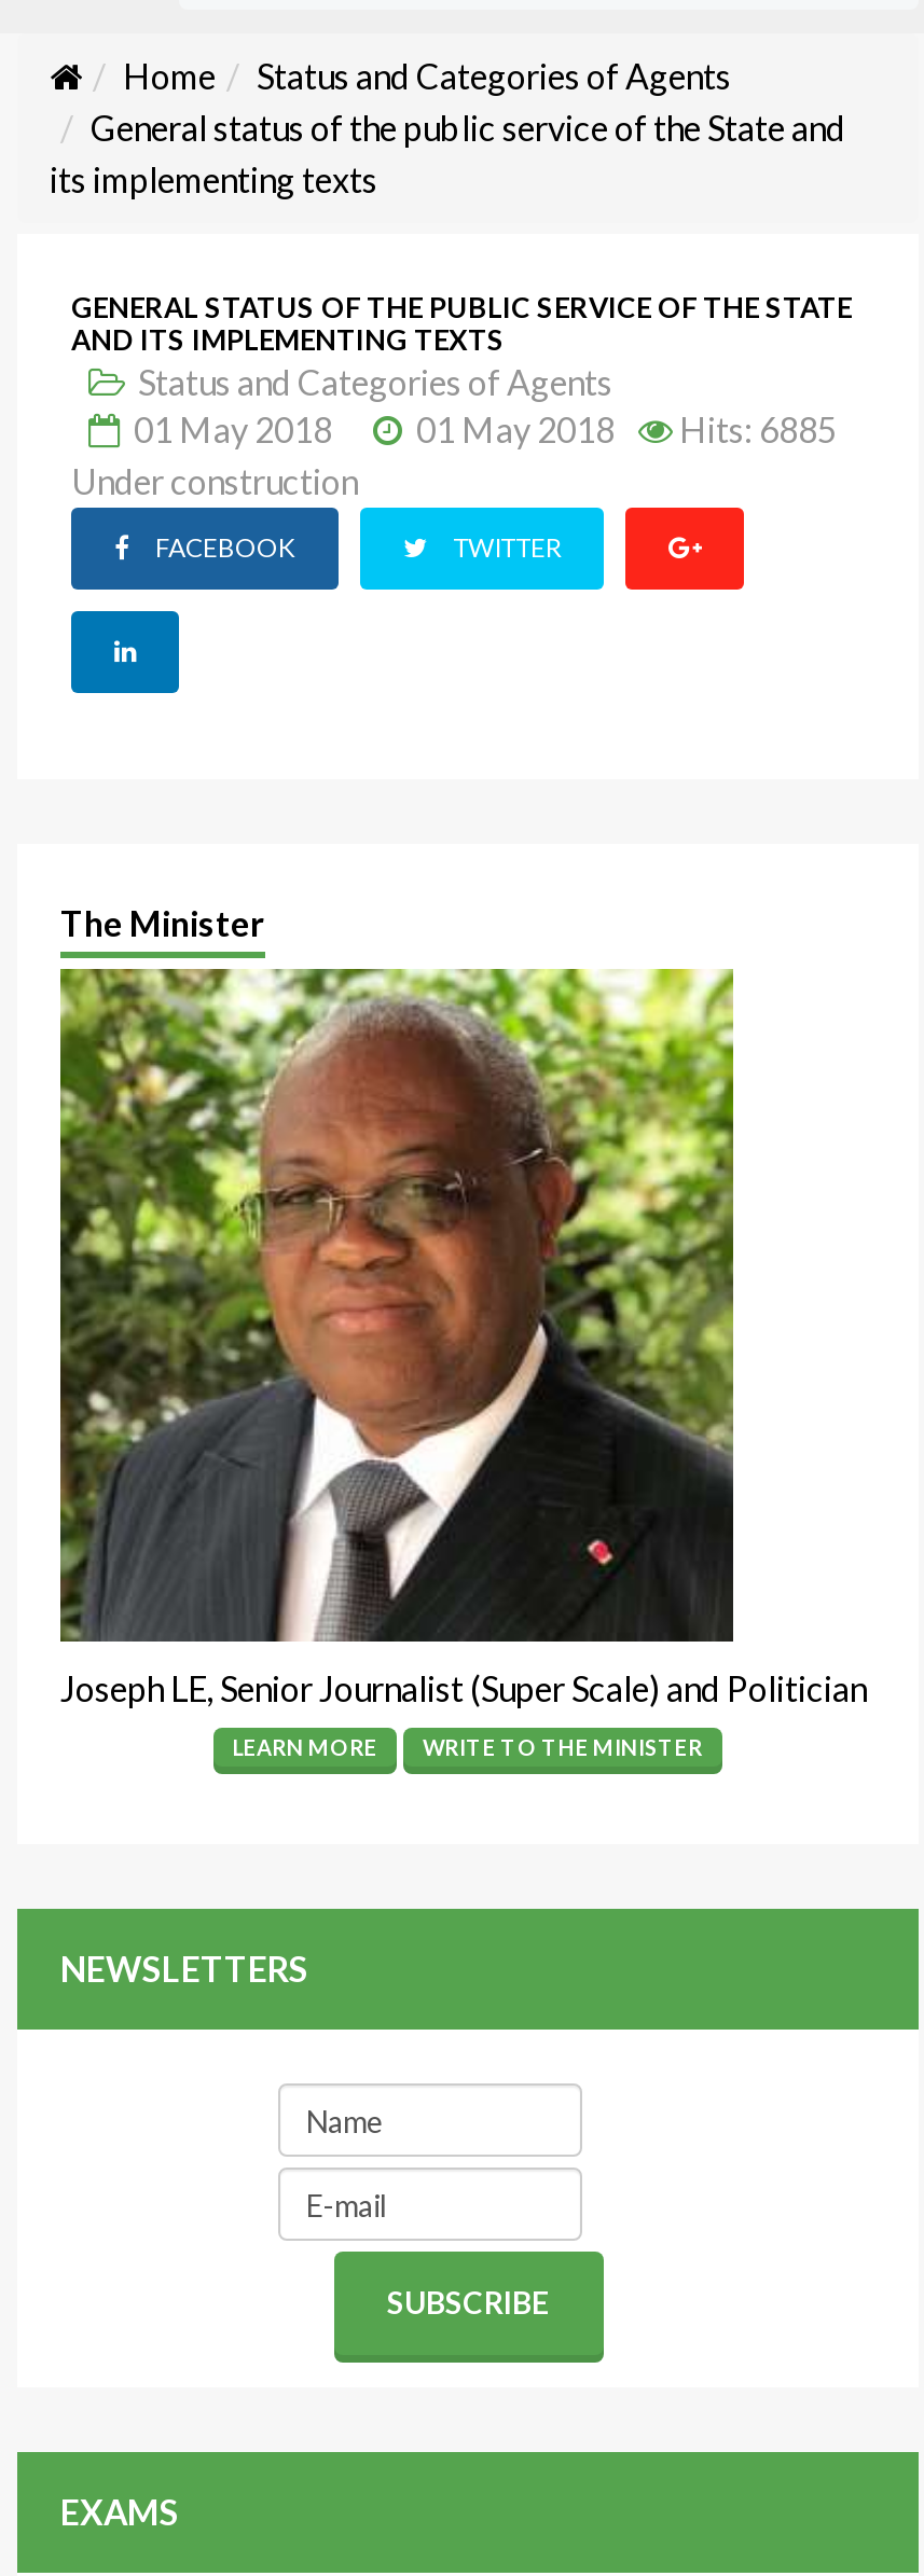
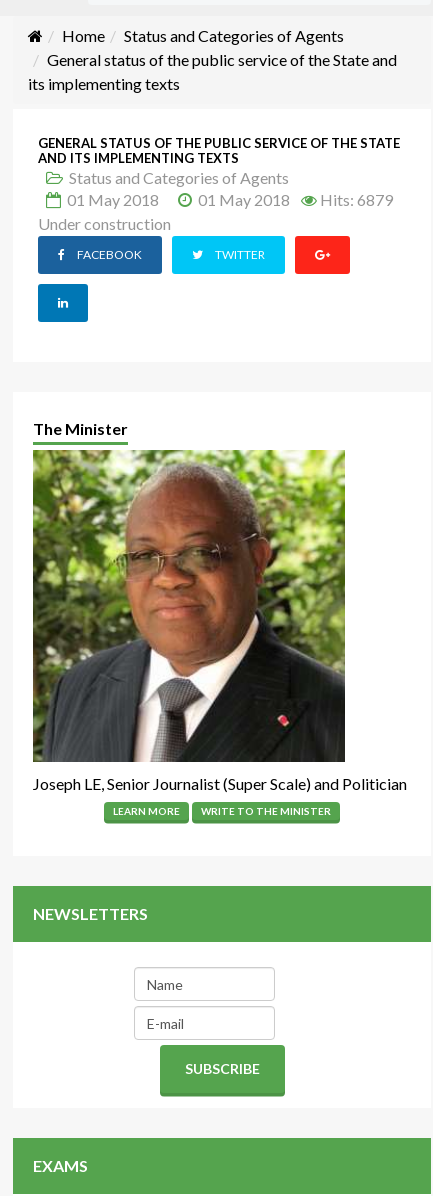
[416,408,837,449] 01 May 2018 Hits: 6885 -> [198,190,393,209] 01 May 2018 Hits: 6879

